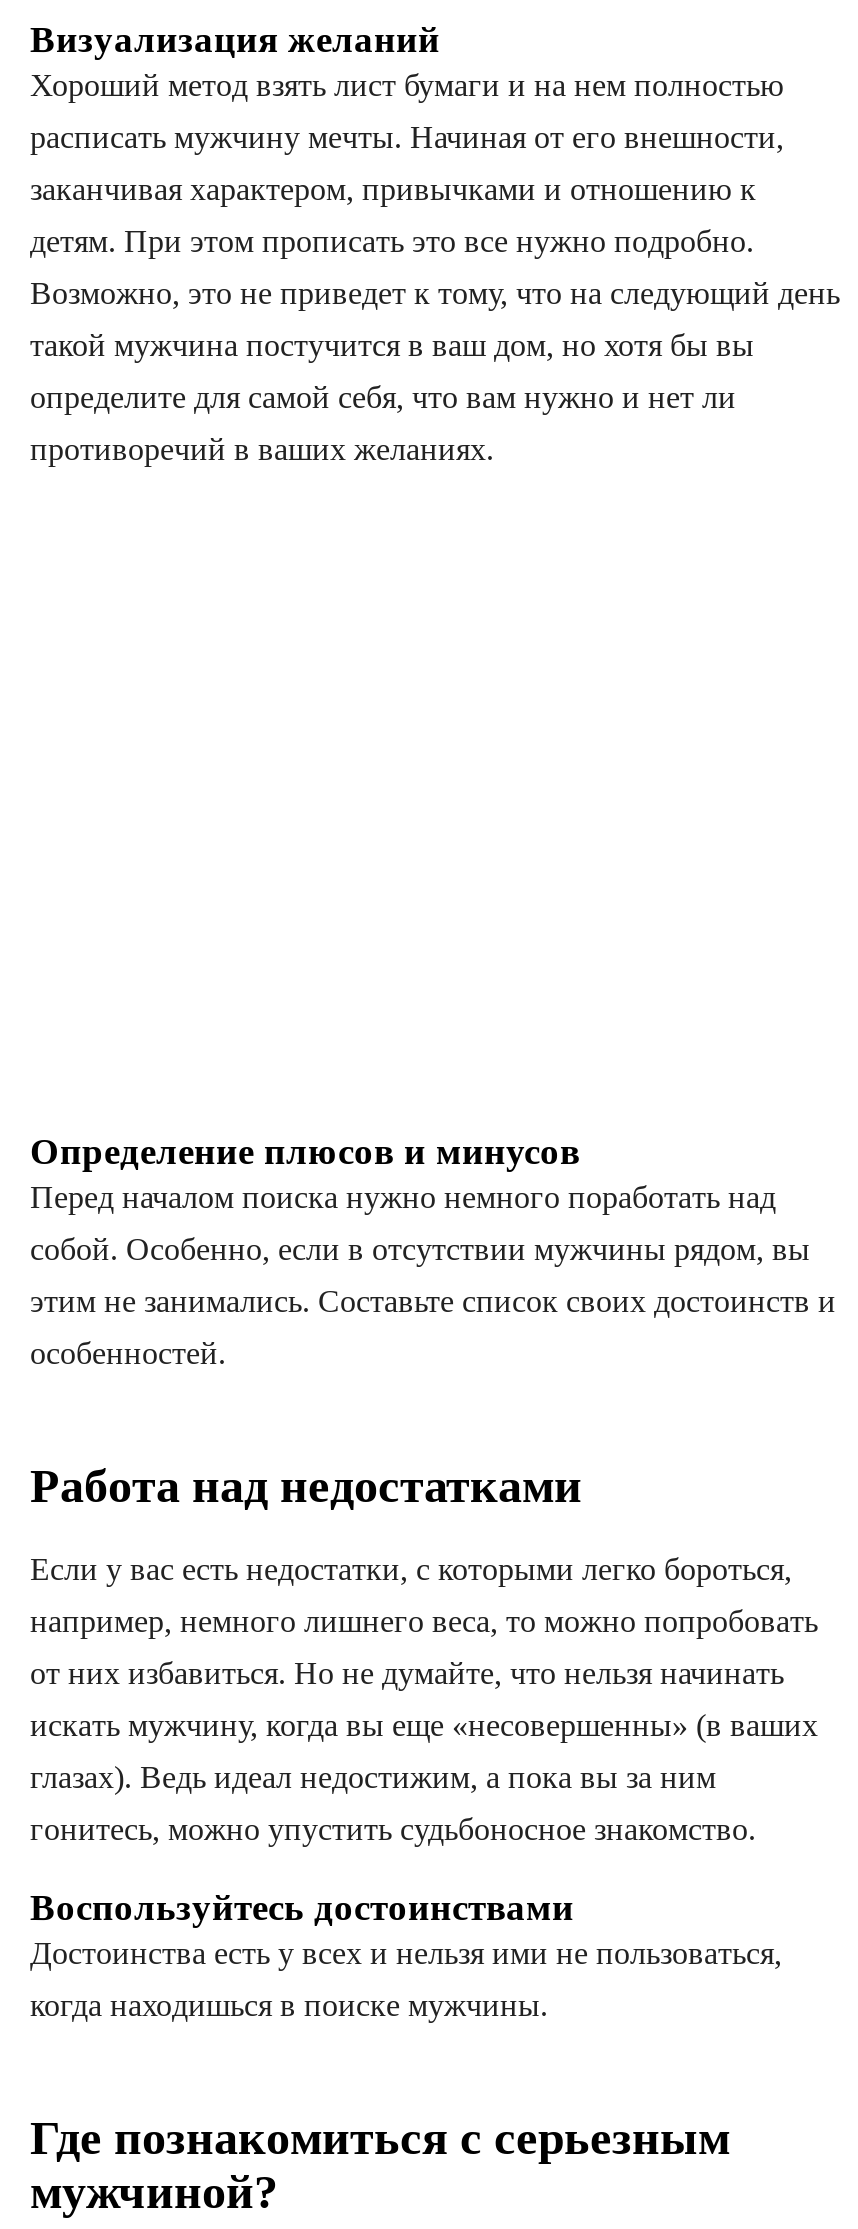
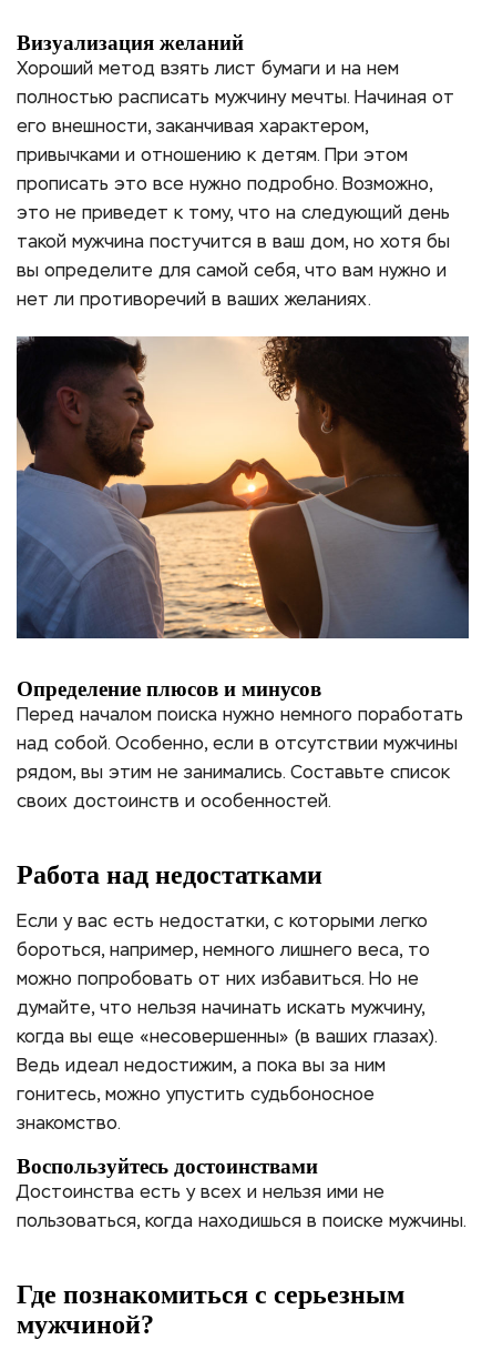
none -> [16,335,470,639] [image]

